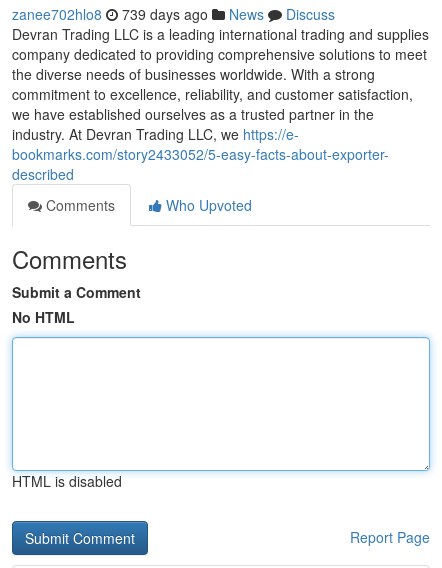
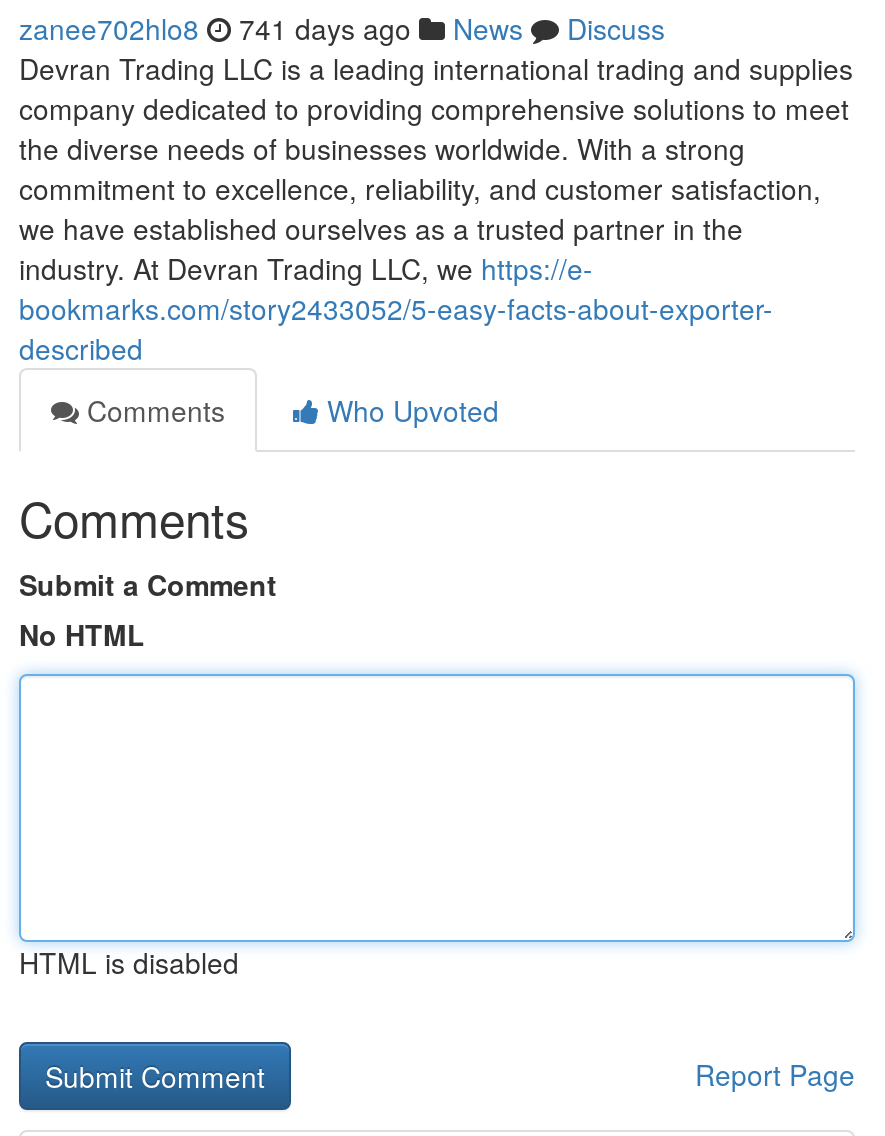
[12,4,335,24] zanee702hlo8 739 days ago News Discuss -> [19,8,665,48] zanee702hlo8 741 days ago News Discuss

